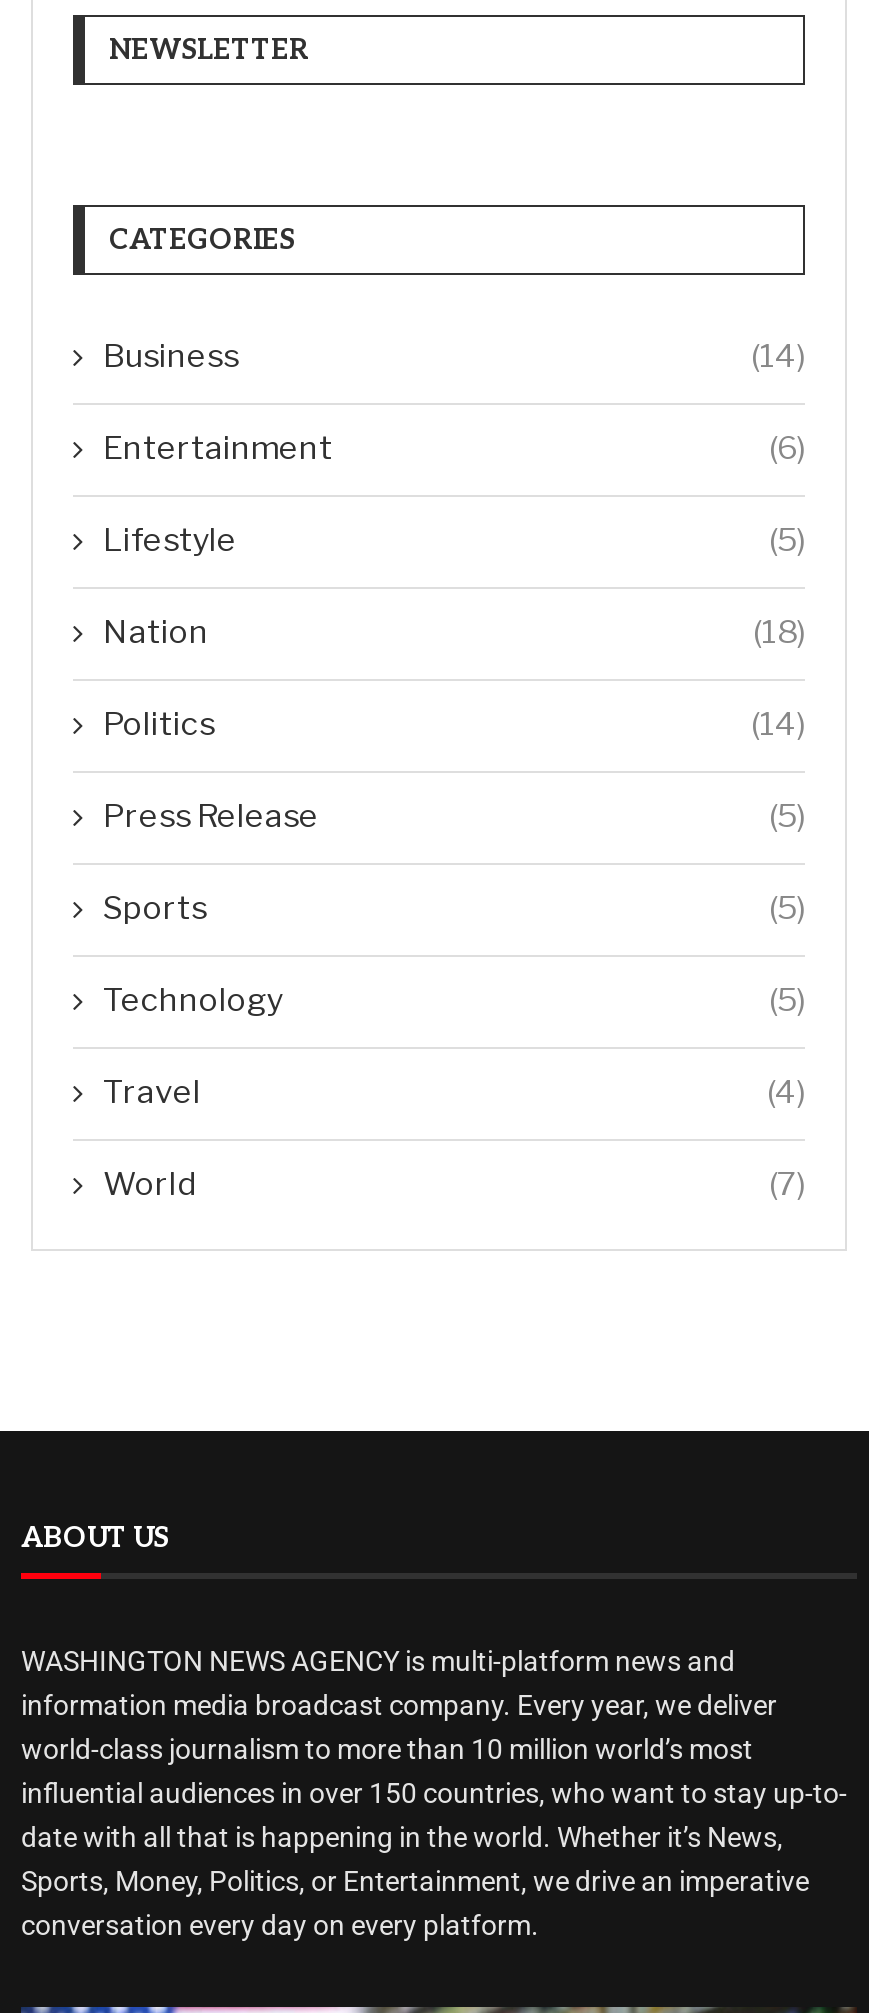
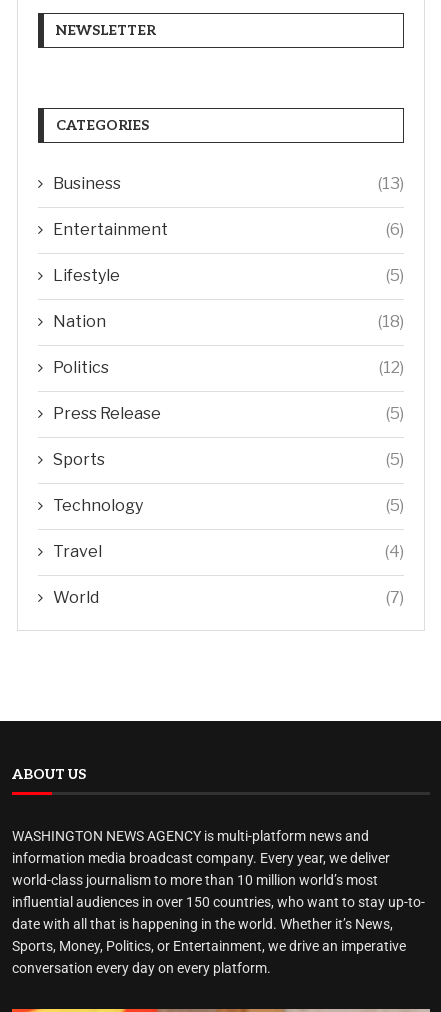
[751,337,805,375] (14) -> [378,174,404,193] (13)
[751,705,805,743] (14) -> [379,358,404,377] (12)

